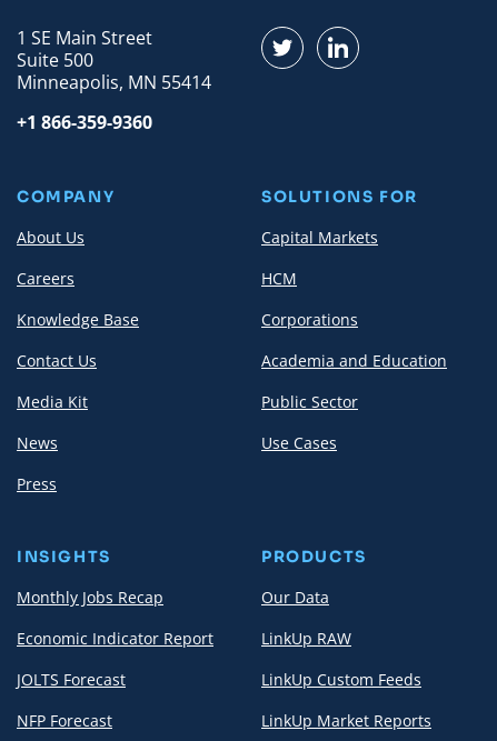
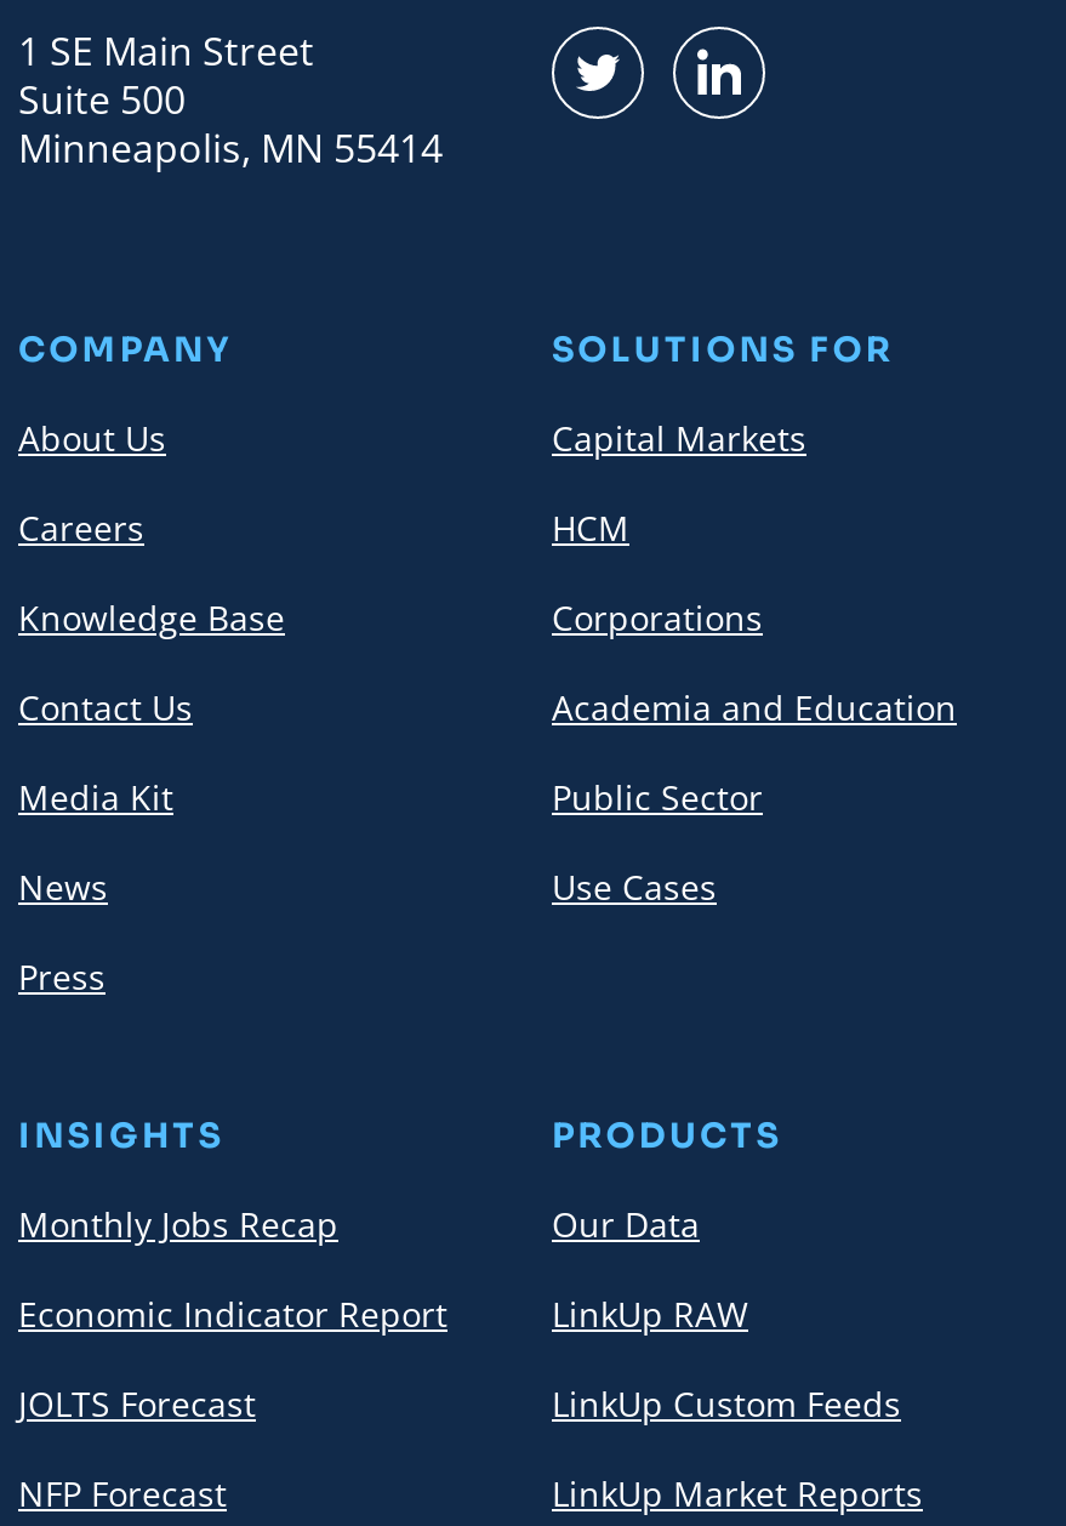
[17,110,152,134] +1 866-359-9360 -> none

